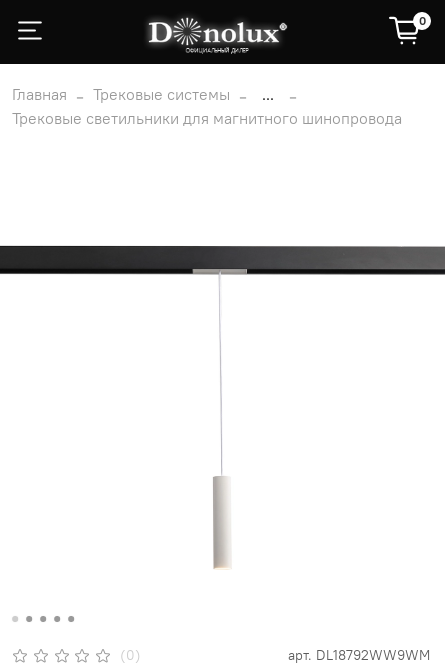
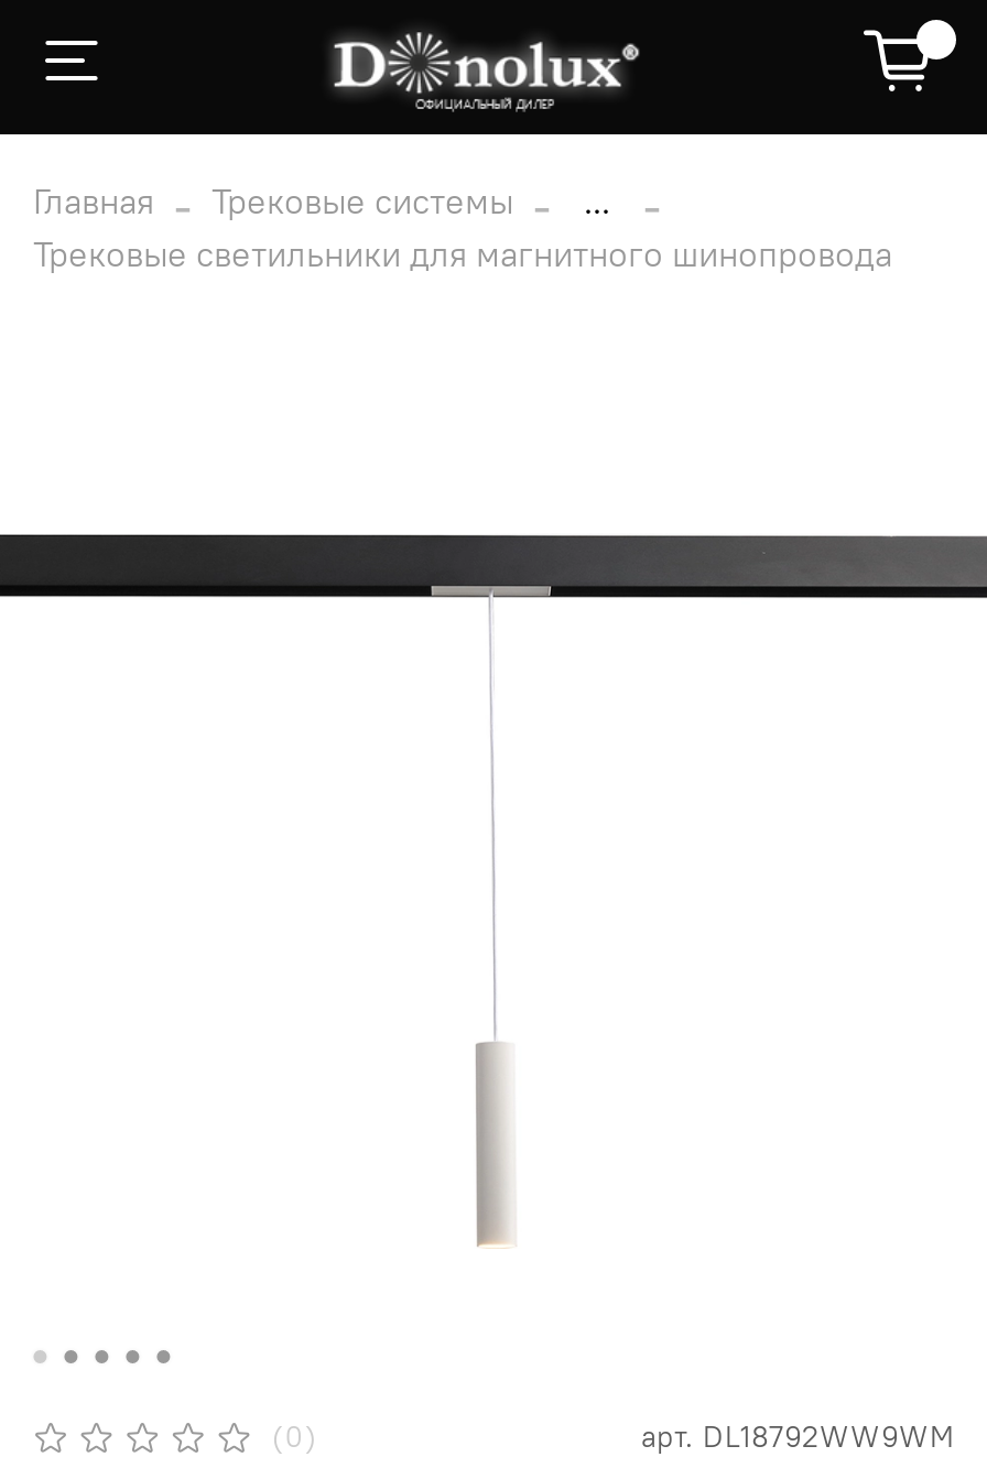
[418,13,425,28] 0 -> none

